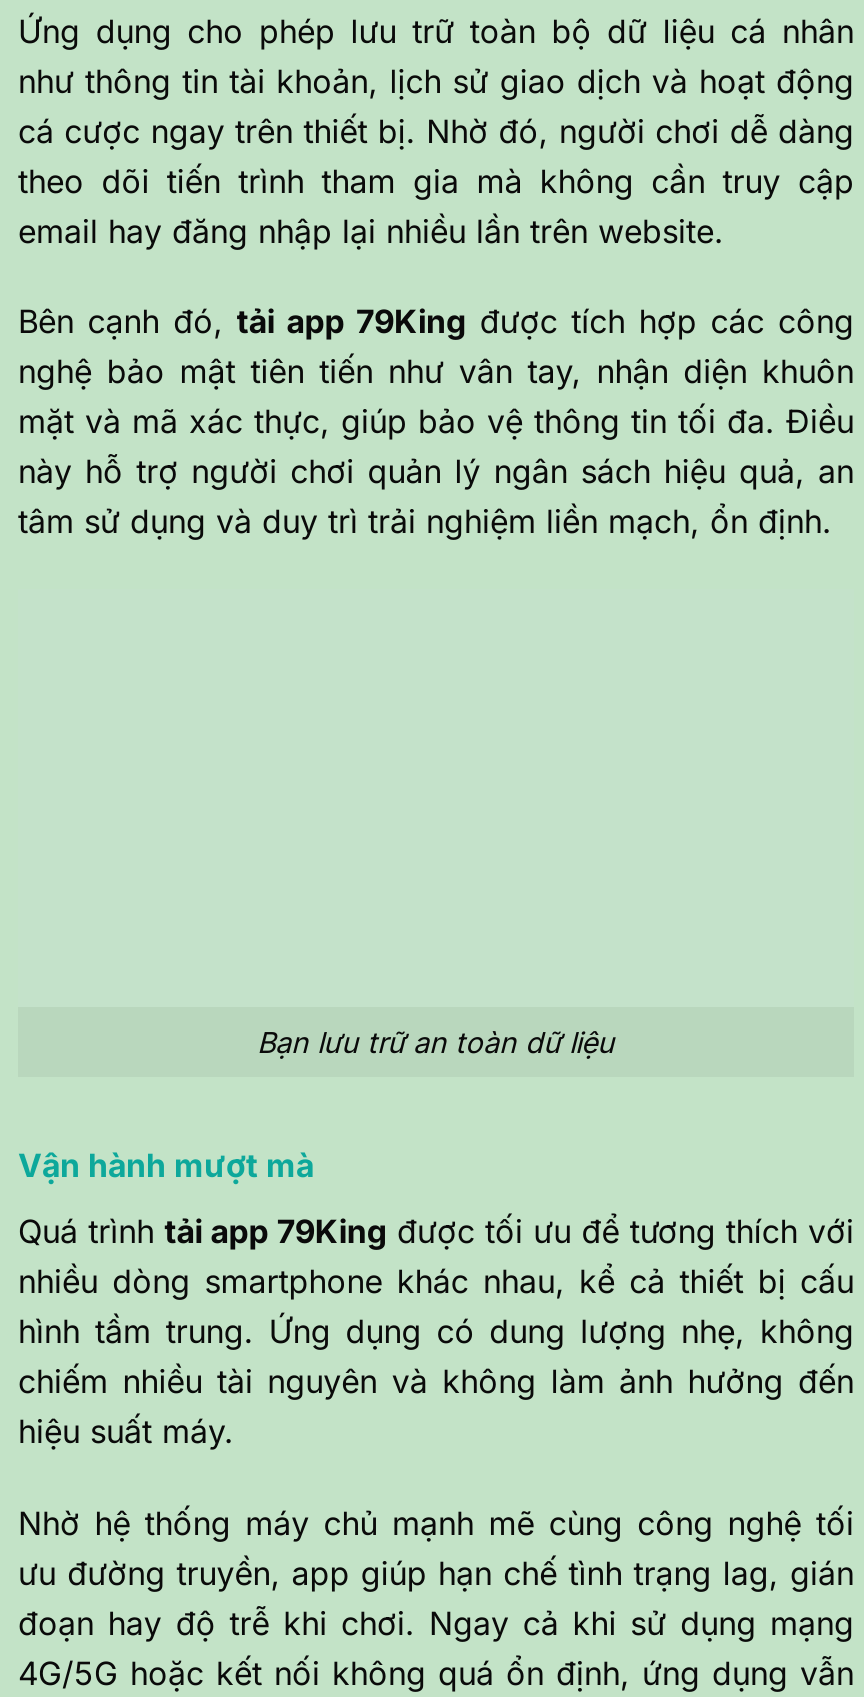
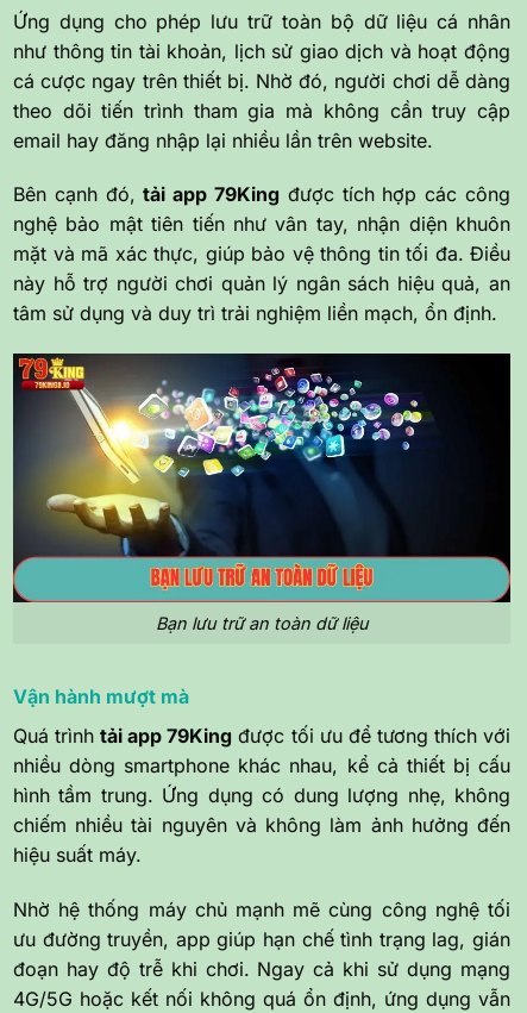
none -> [12,352,512,604] [image]

